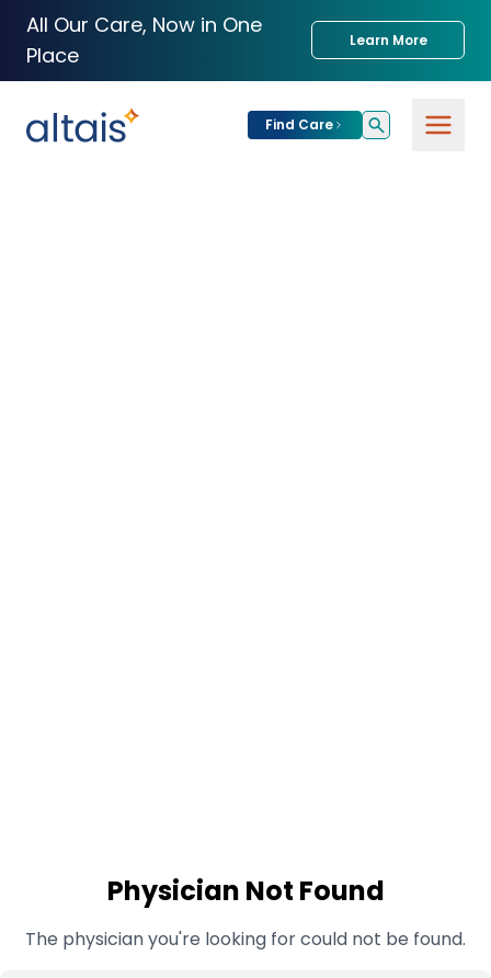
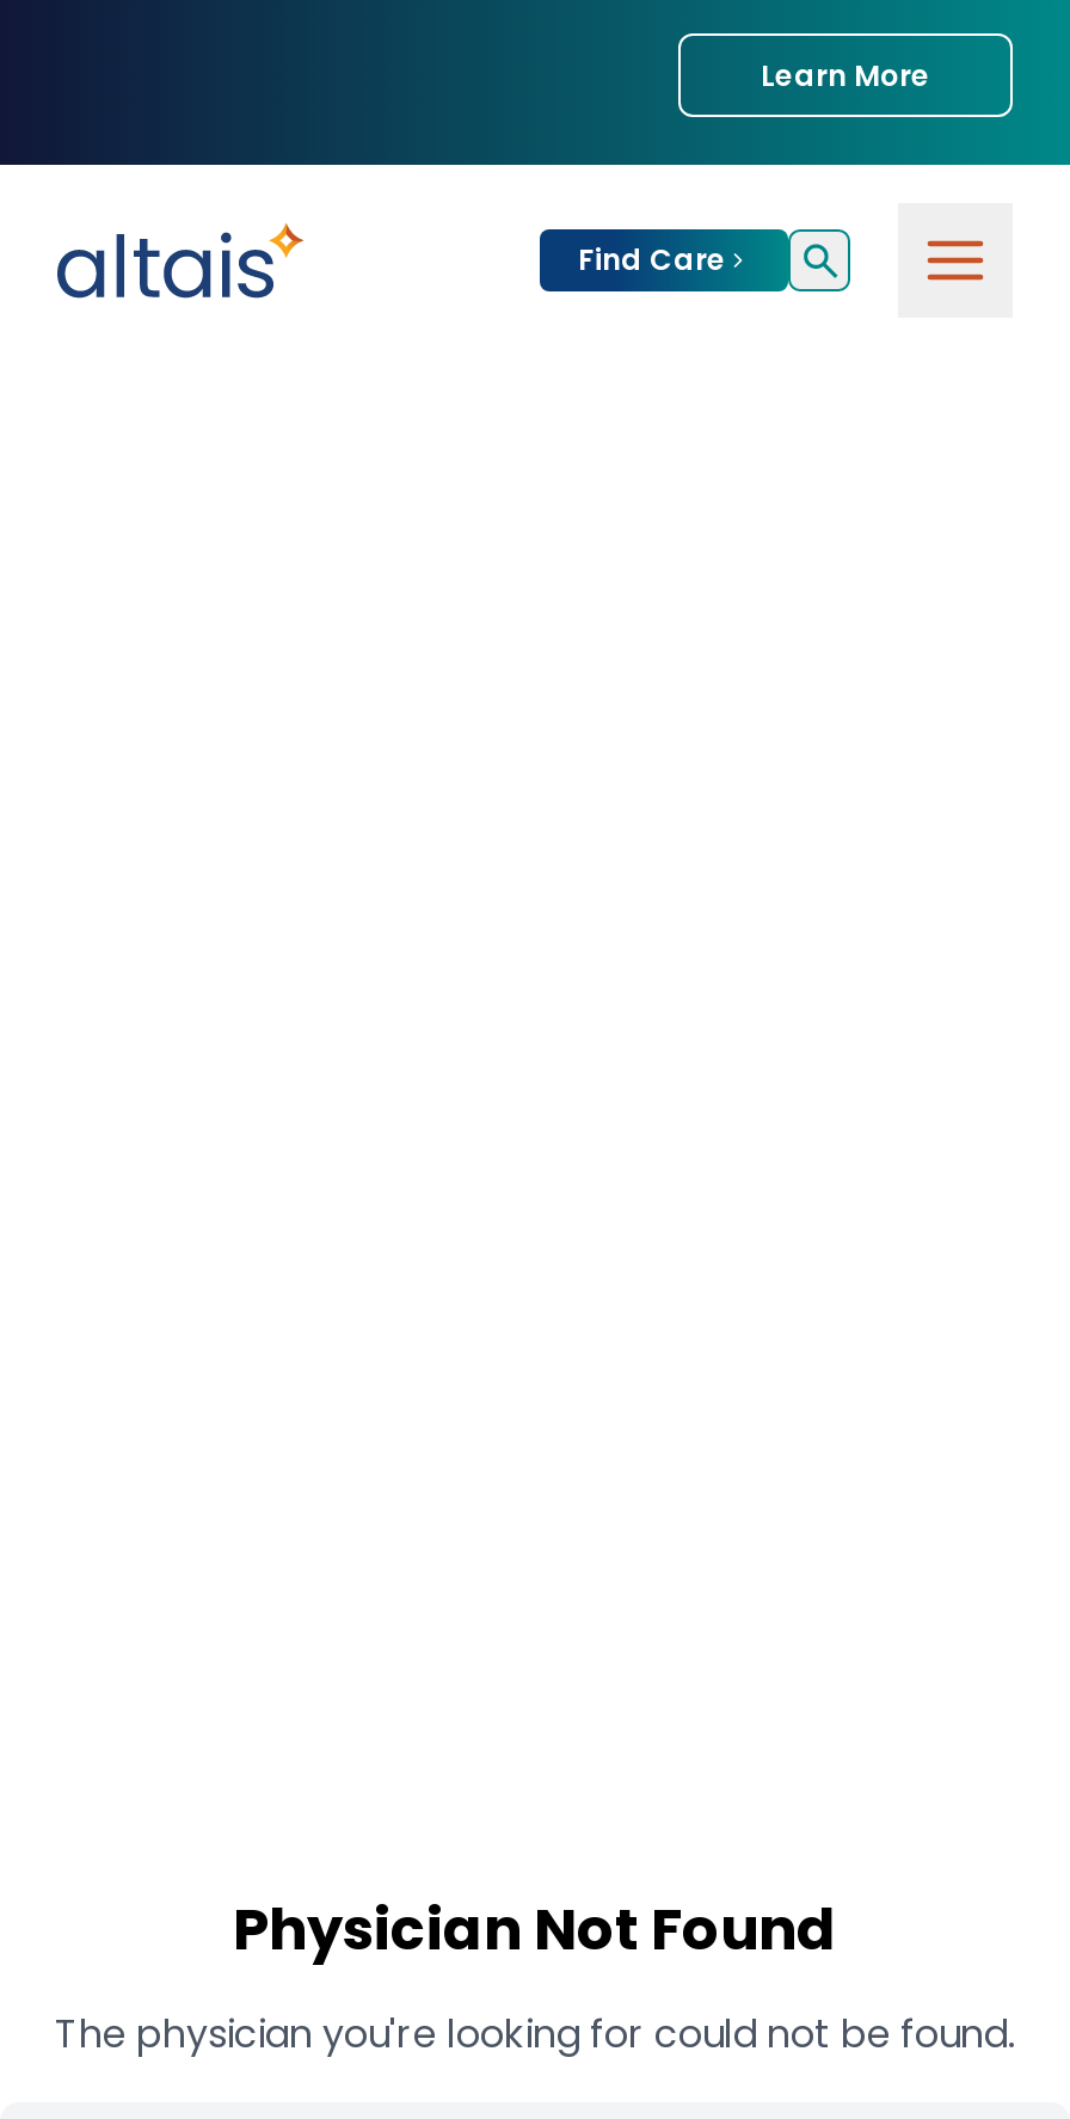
[26,10,262,69] All Our Care, Now in One | Place -> none

